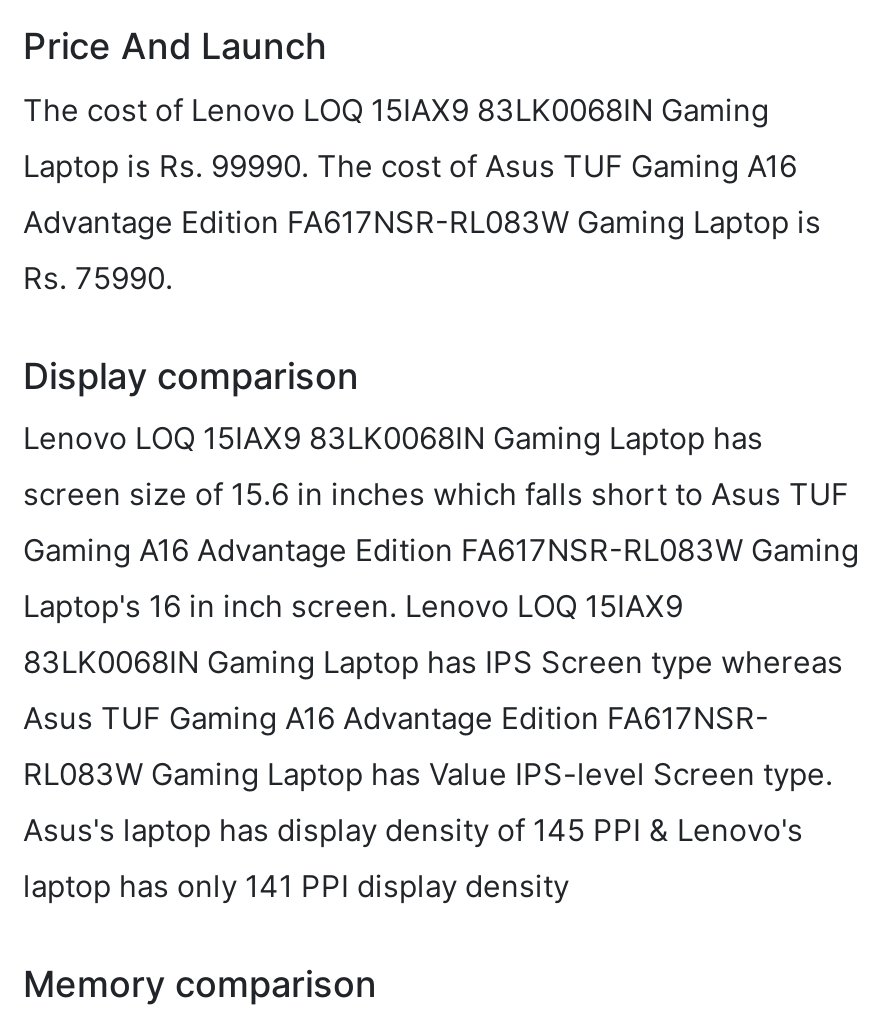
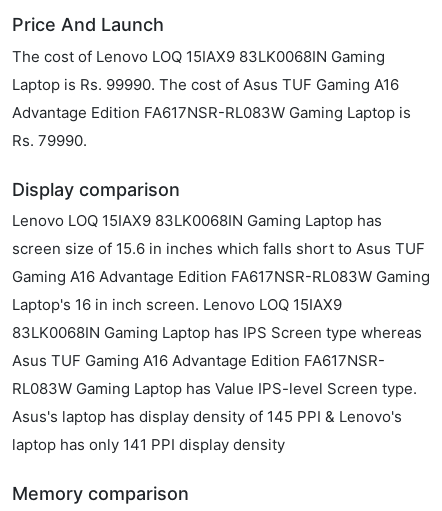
[23,259,173,297] Rs. 75990. -> [12,131,87,150] Rs. 79990.

